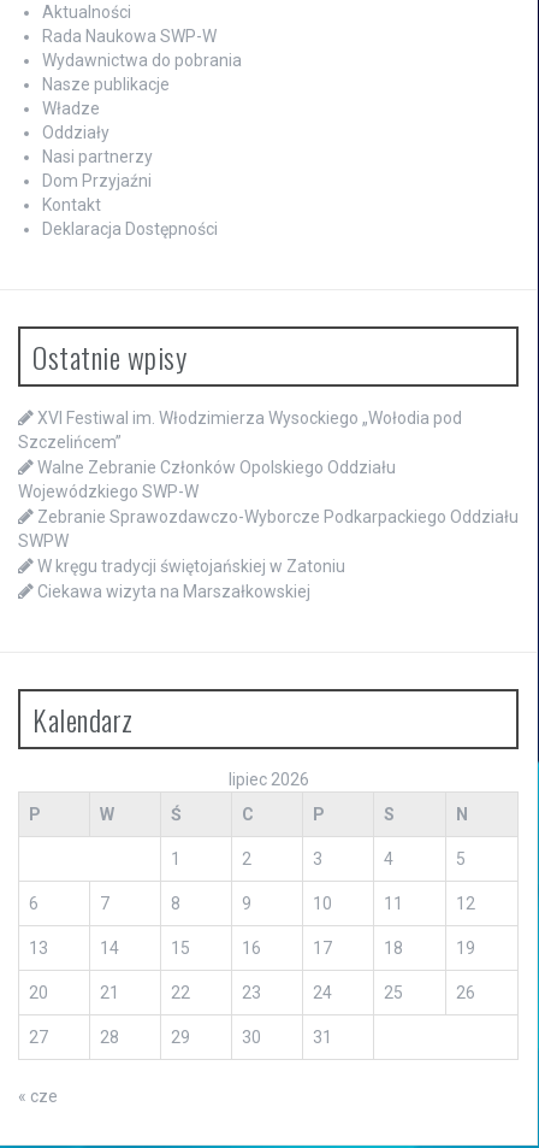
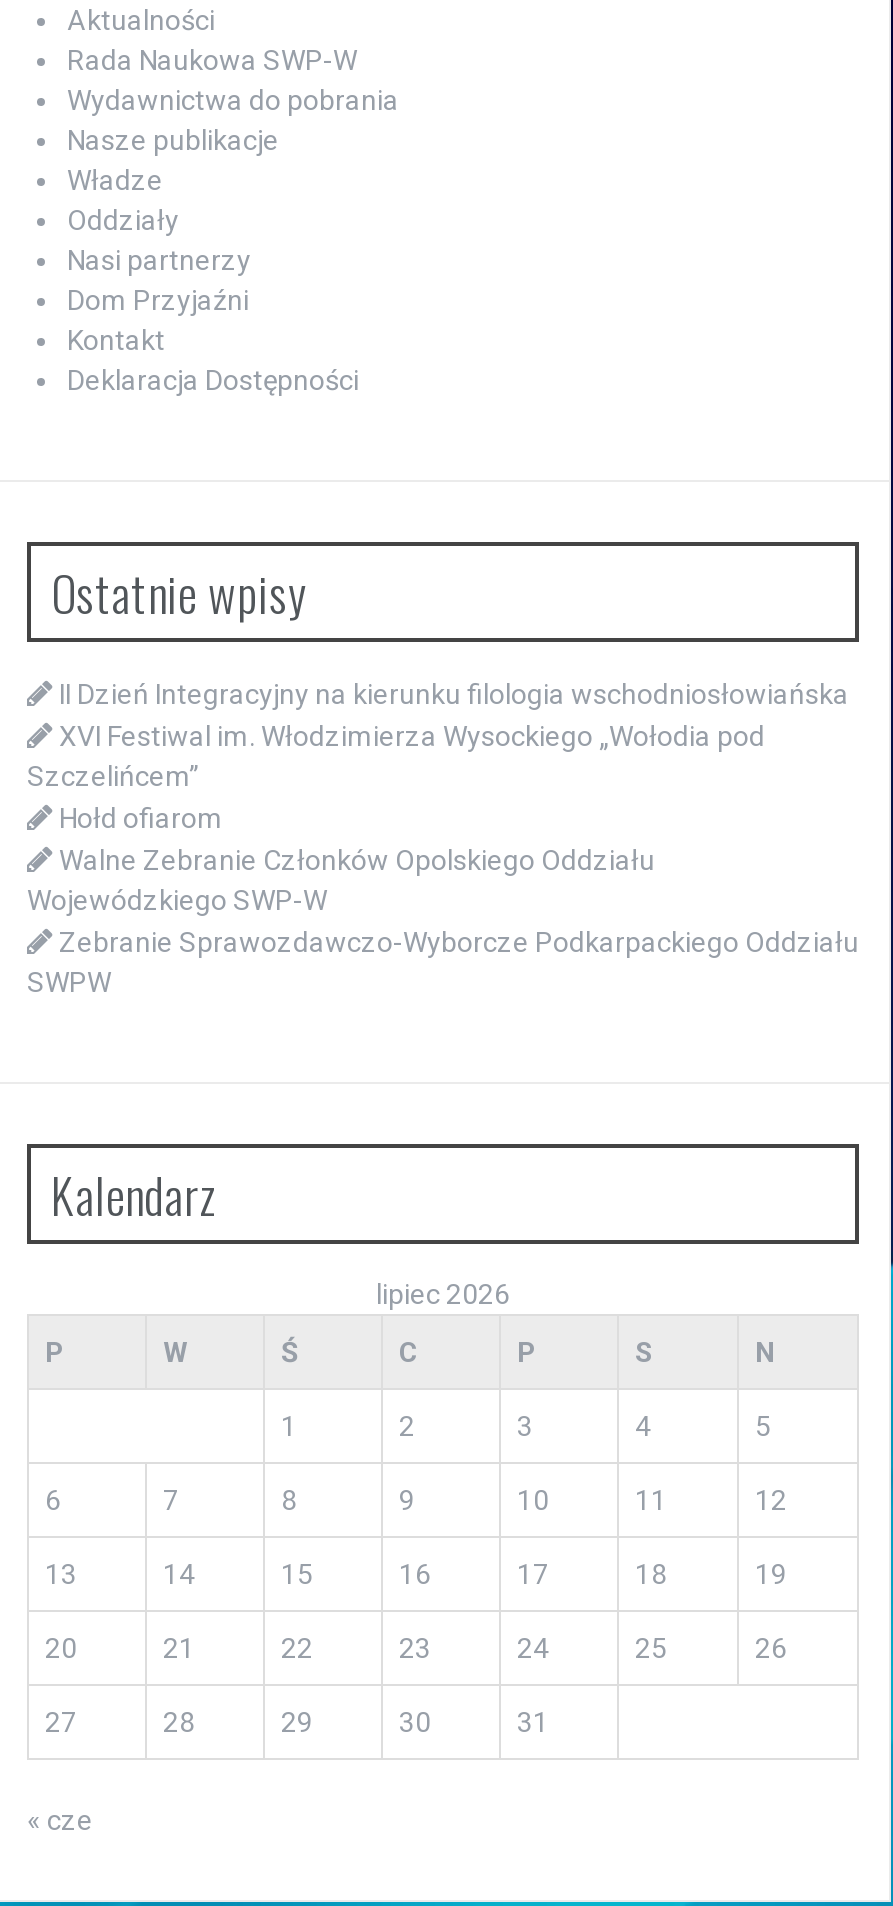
none -> [59,678,849,710] II Dzień Integracyjny na kierunku filologia wschodniosłowiańska
moved [18,408,462,452] -> [27,720,765,792]: XVI Festiwal im. Włodzimierza Wysockiego „Wołodia pod | Szczelińcem”
moved [18,458,519,550] -> [27,844,859,998]: Walne Zebranie Członków Opolskiego Oddziału | Wojewódzkiego SWP-W | Zebranie Sprawozdawczo-Wyborcze Podkarpackiego Oddziału | SWPW
none -> [59,802,223,834] Hołd ofiarom
[37,556,345,601] W kręgu tradycji świętojańskiej w Zatoniu | Ciekawa wizyta na Marszałkowskiej -> none

